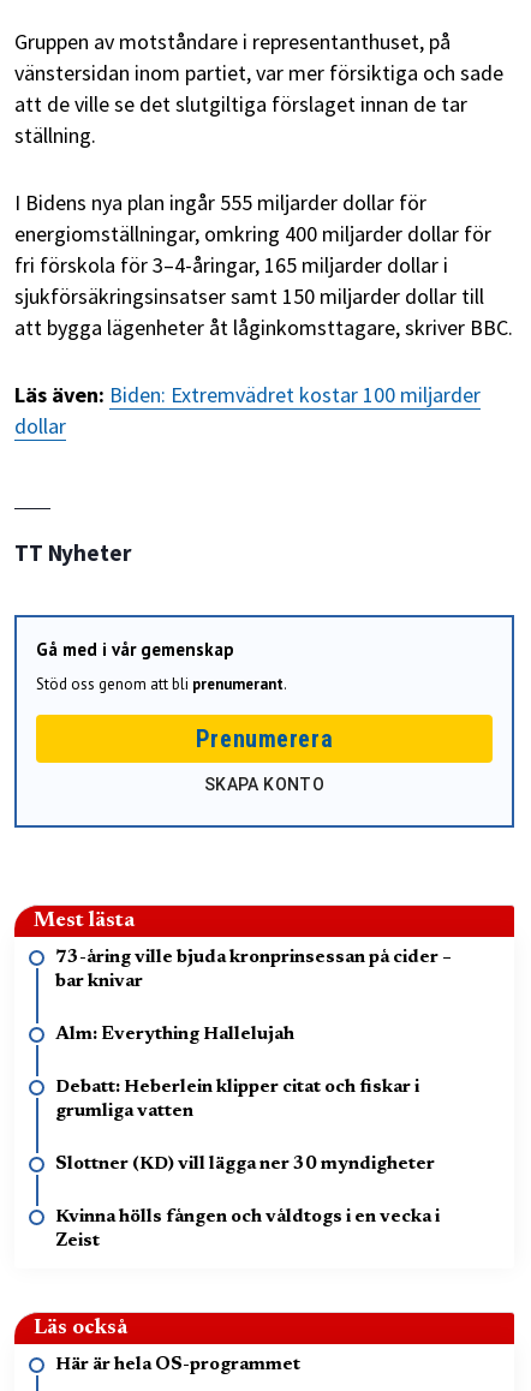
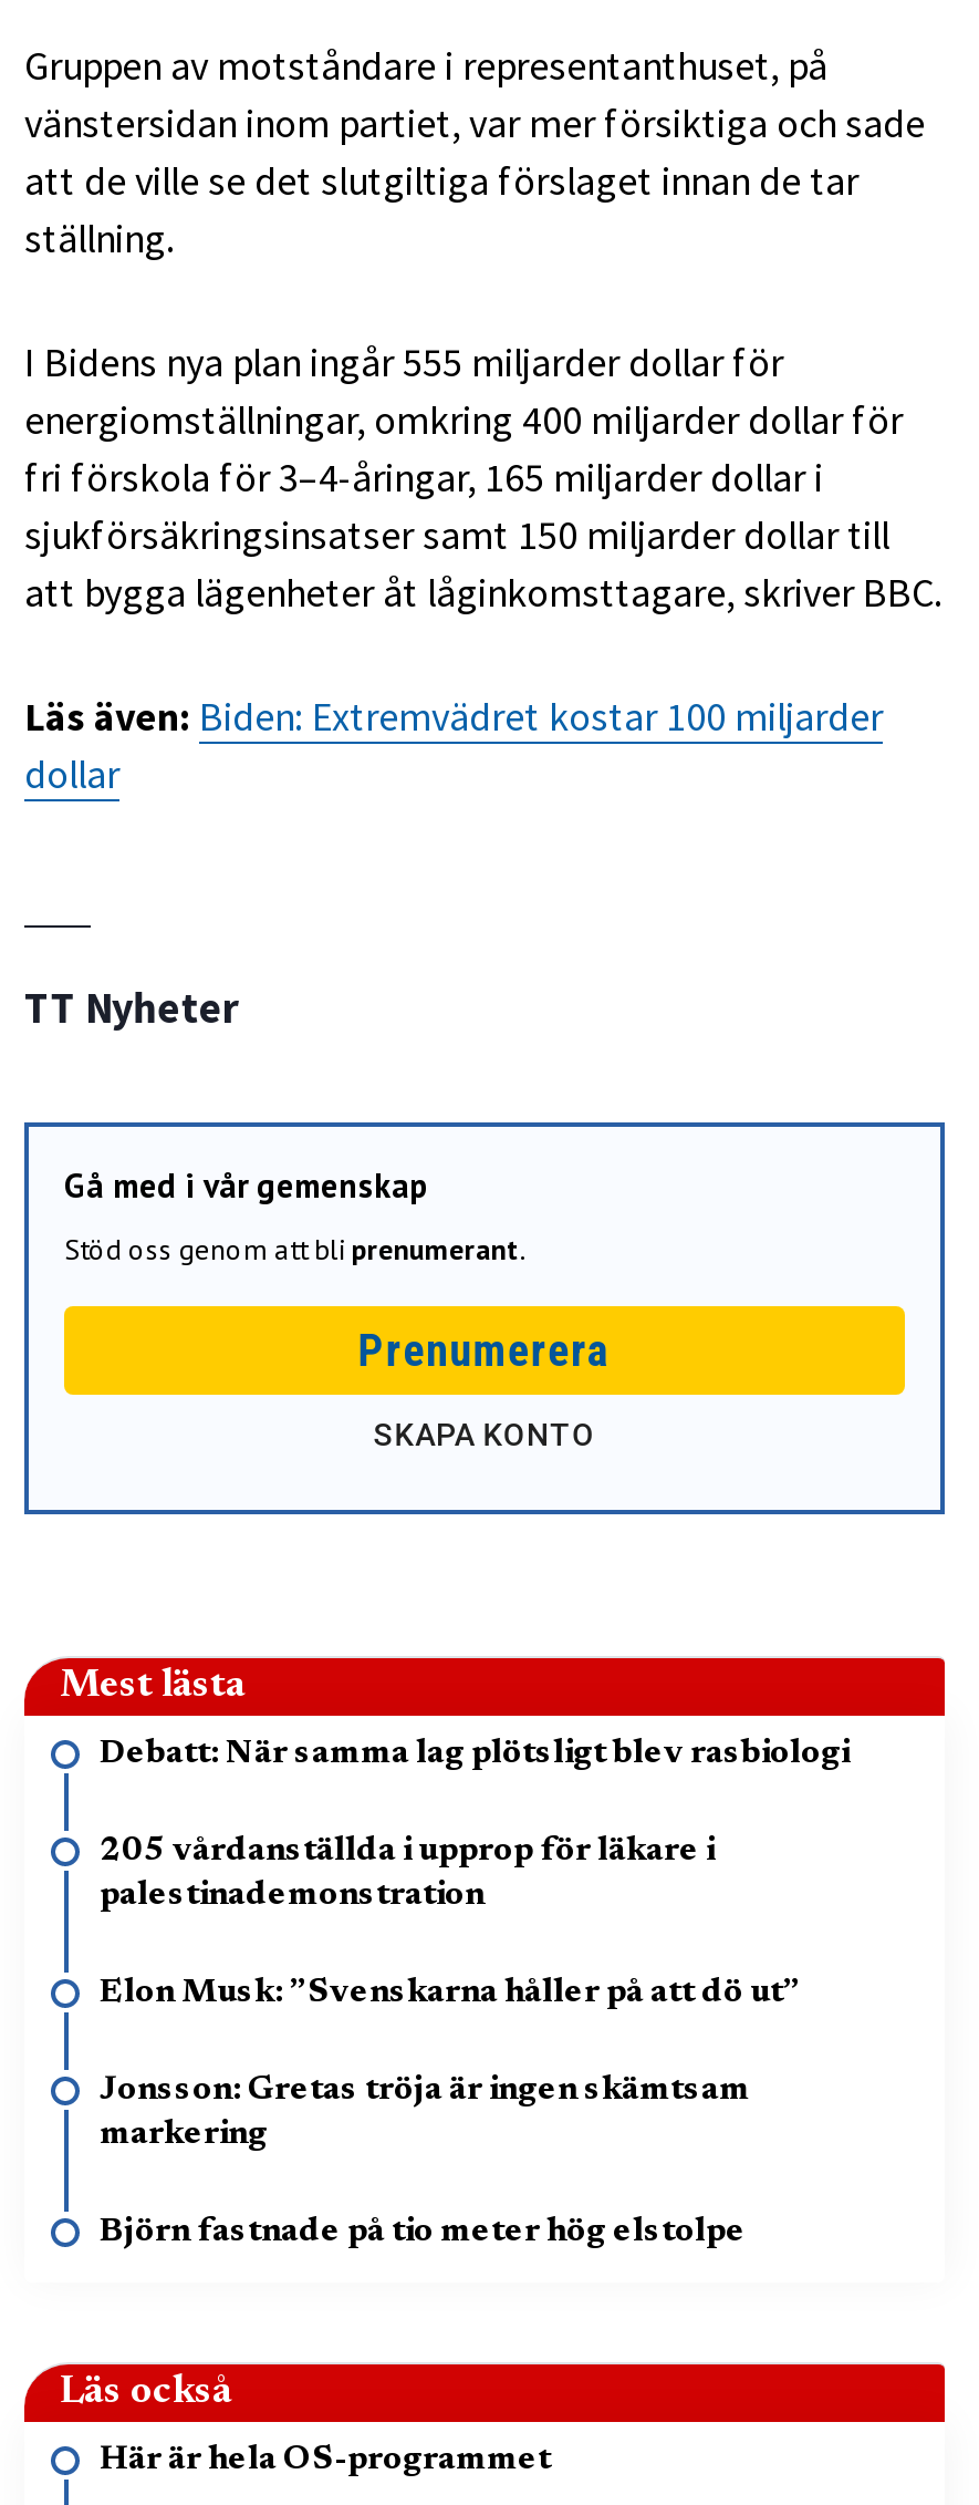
[55,949,452,991] 73-åring ville bjuda kronprinsessan på cider – | bar knivar -> [100,1738,850,1771] Debatt: När samma lag plötsligt blev rasbiologi
[55,1026,294,1044] Alm: Everything Hallelujah -> [100,1836,715,1913] 205 vårdanställda i upprop för läkare i | palestinademonstration
[55,1079,419,1121] Debatt: Heberlein klipper citat och fiskar i | grumliga vatten -> [100,1977,801,2010] Elon Musk: ”Svenskarna håller på att dö ut”
[55,1156,435,1174] Slottner (KD) vill lägga ner 30 myndigheter -> [100,2075,750,2152] Jonsson: Gretas tröja är ingen skämtsam | markering
[55,1209,440,1251] Kvinna hölls fången och våldtogs i en vecka i | Zeist -> [100,2216,746,2250] Björn fastnade på tio meter hög elstolpe

